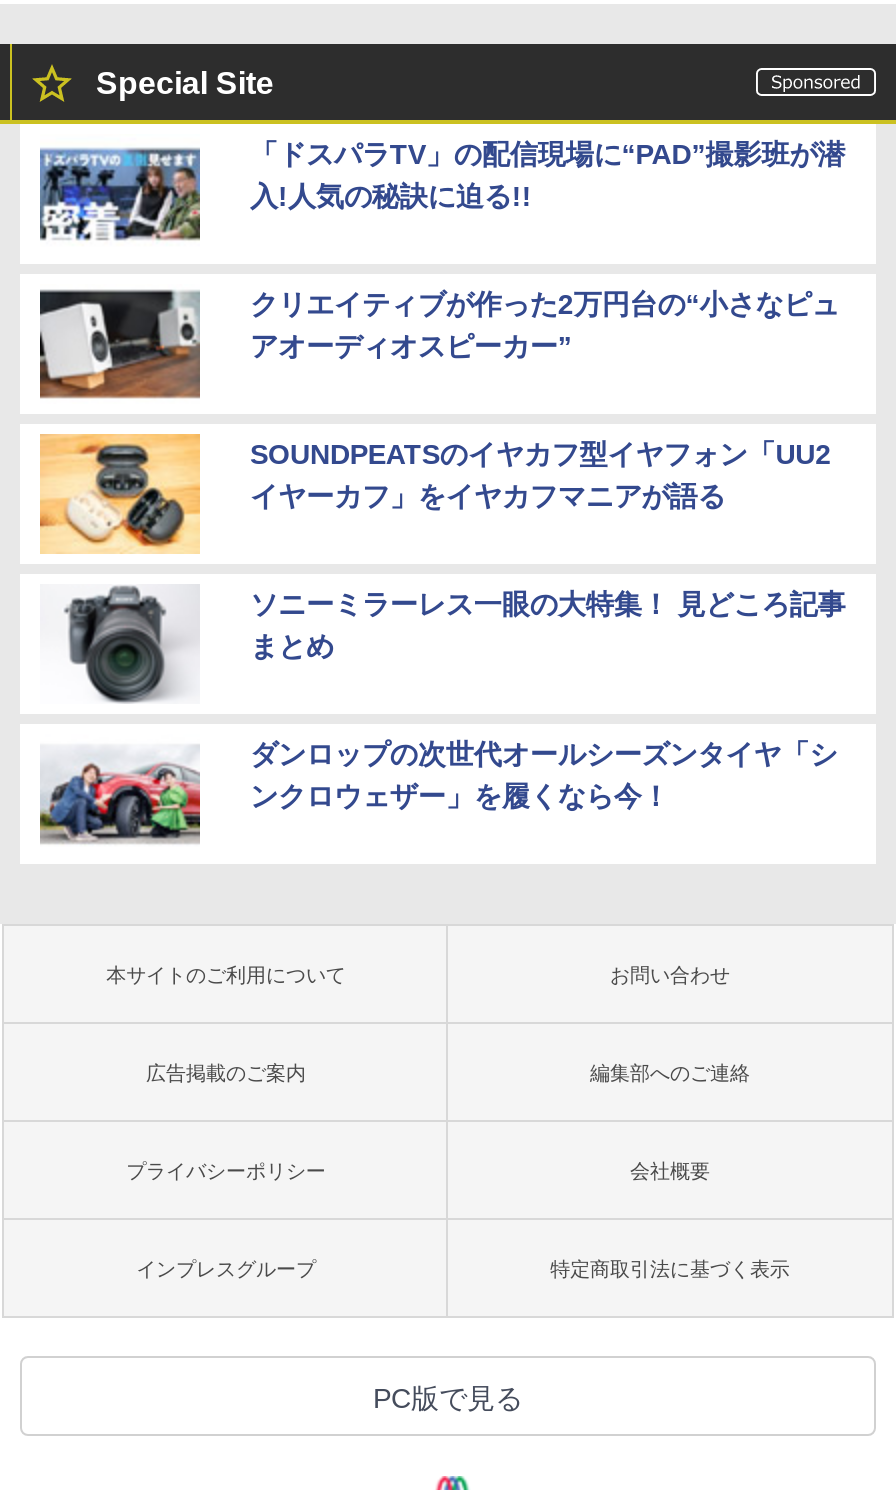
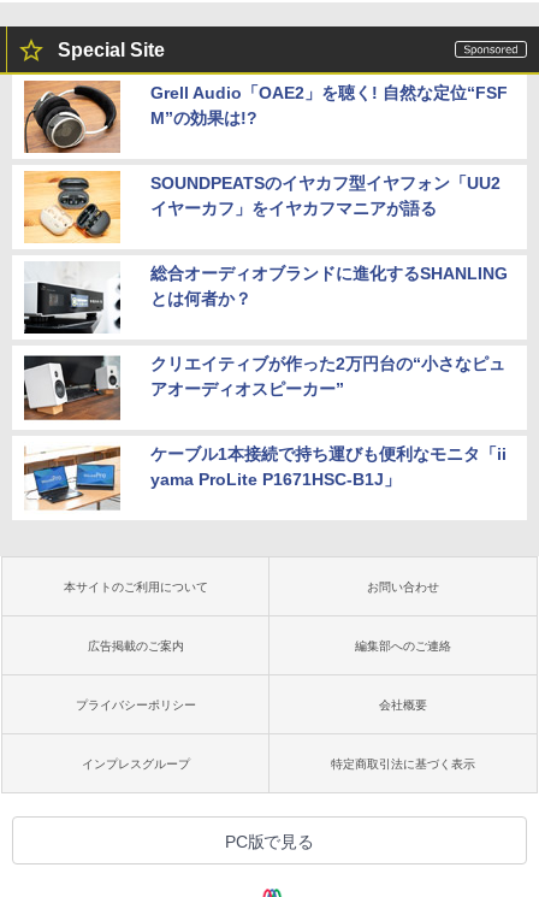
[38,137,845,254] [image] | 「ドスパラTV」の配信現場に“PAD”撮影班が潜 | 入!人気の秘訣に迫る!! -> [23,79,507,154] [image] | Grell Audio「OAE2」を聴く! 自然な定位“FSF | M”の効果は!?
moved [38,284,839,404] -> [23,354,505,421]: [image] | クリエイティブが作った2万円台の“小さなピュ | アオーディオスピーカー”
moved [38,434,831,556] -> [23,171,500,244]: [image] | SOUNDPEATSのイヤカフ型イヤフォン「UU2 | イヤーカフ」をイヤカフマニアが語る
[40,586,845,811] [image] | ソニーミラーレス一眼の大特集！ 見どころ記事 | まとめ | ダンロップの次世代オールシーズンタイヤ「シ | ンクロウェザー」を履くなら今！ -> [23,263,507,488] [image] | 総合オーディオブランドに進化するSHANLING | とは何者か？ | ケーブル1本接続で持ち運びも便利なモニタ「ii | yama ProLite P1671HSC-B1J」
[38,742,200,848] [image] -> [23,445,122,512] [image]

